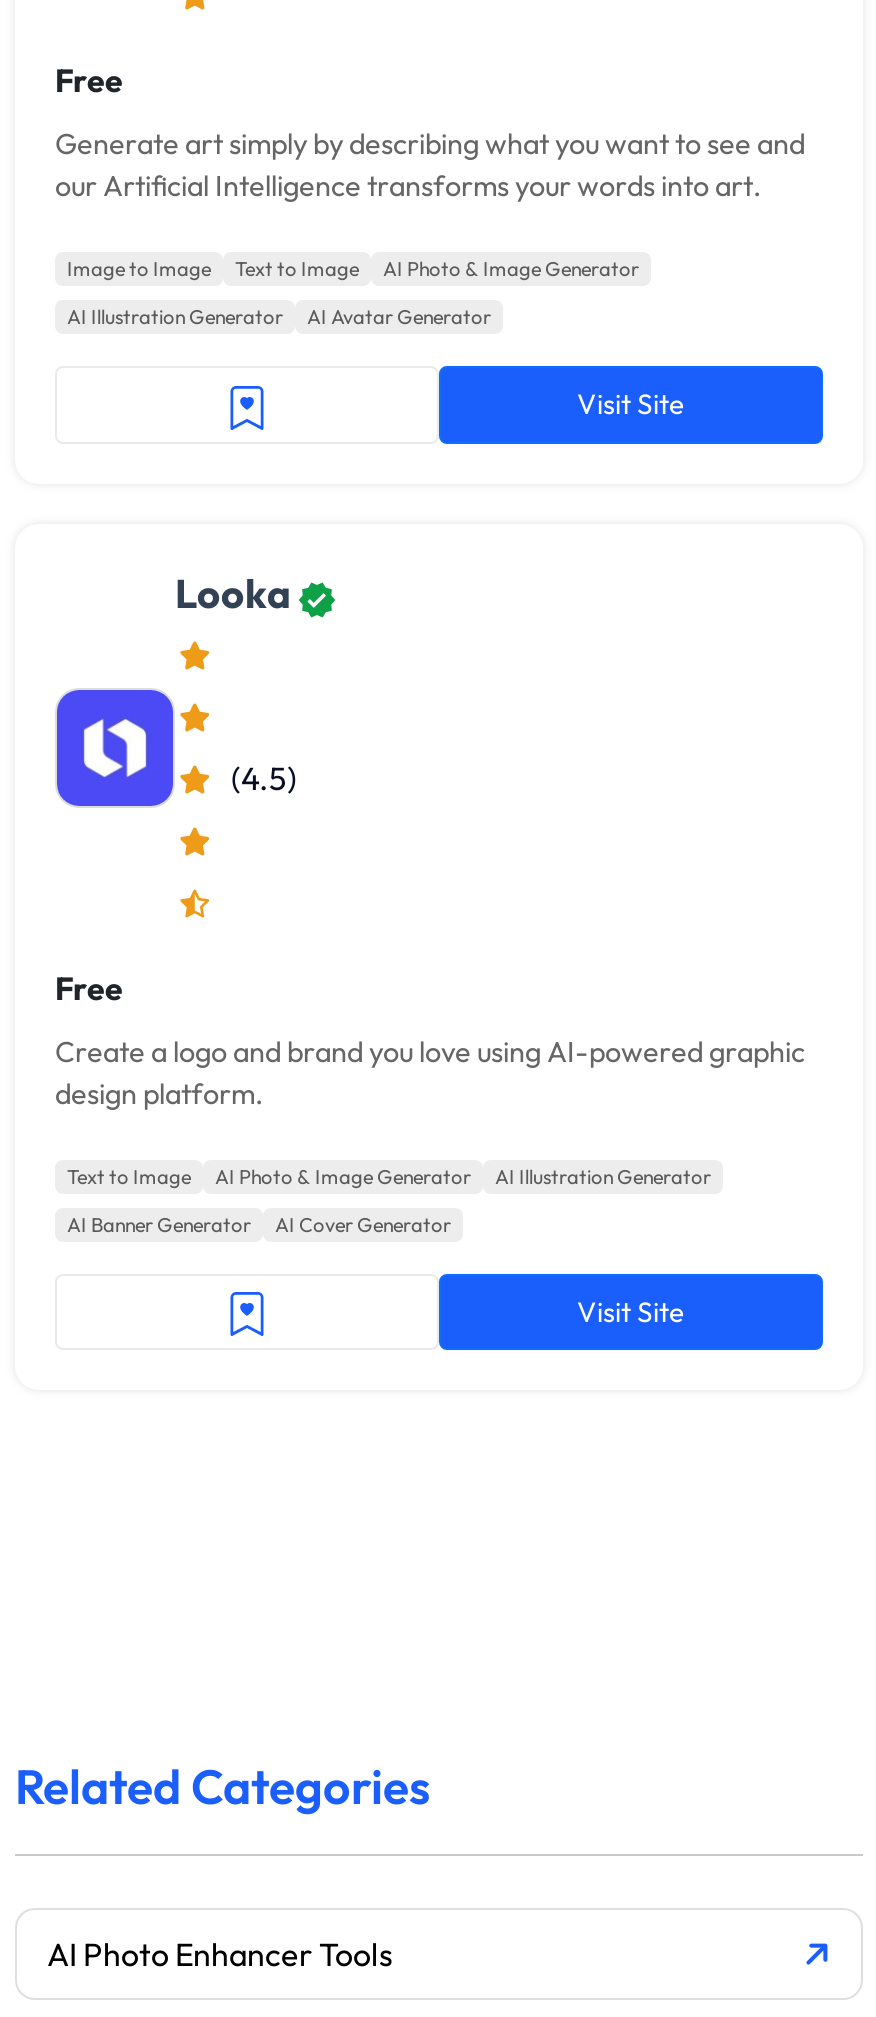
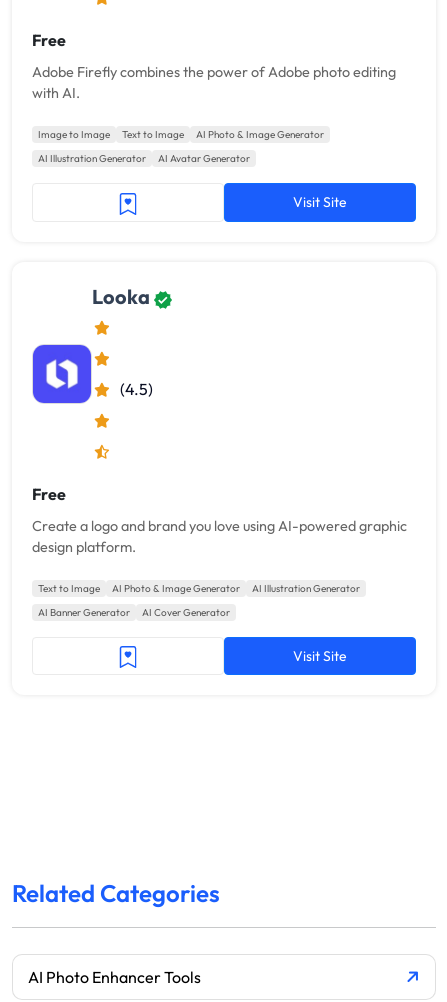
[55,126,805,204] Generate art simply by describing what you want to see and | our Artificial Intelligence transforms your words into art. -> [32,63,396,102] Adobe Firefly combines the power of Adobe photo editing | with AI.

